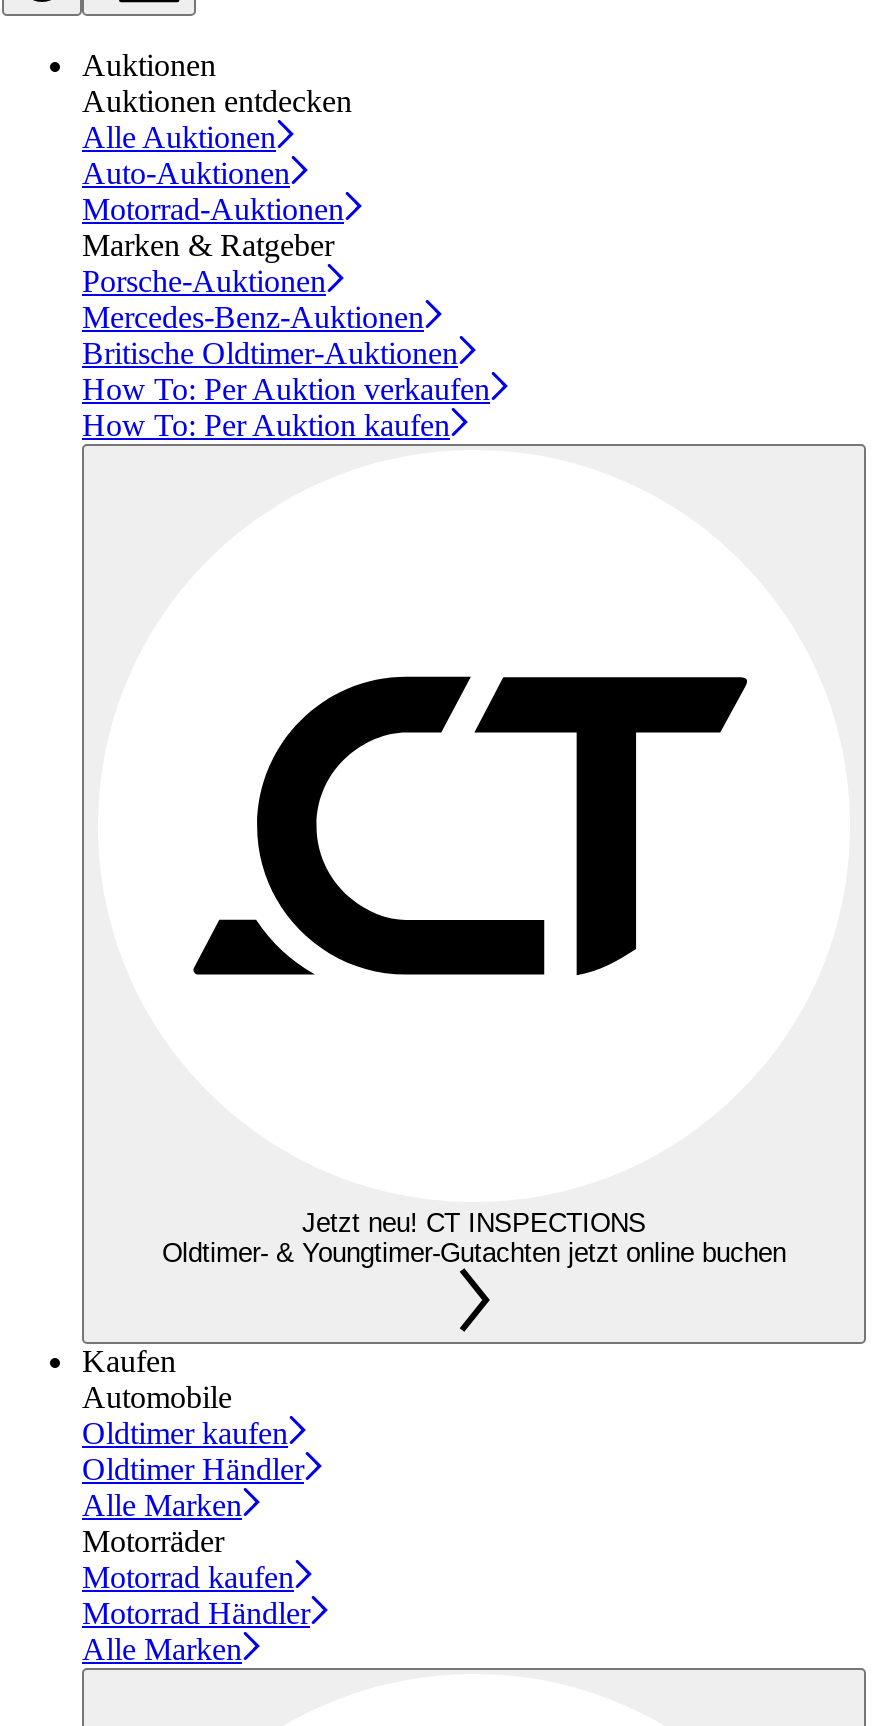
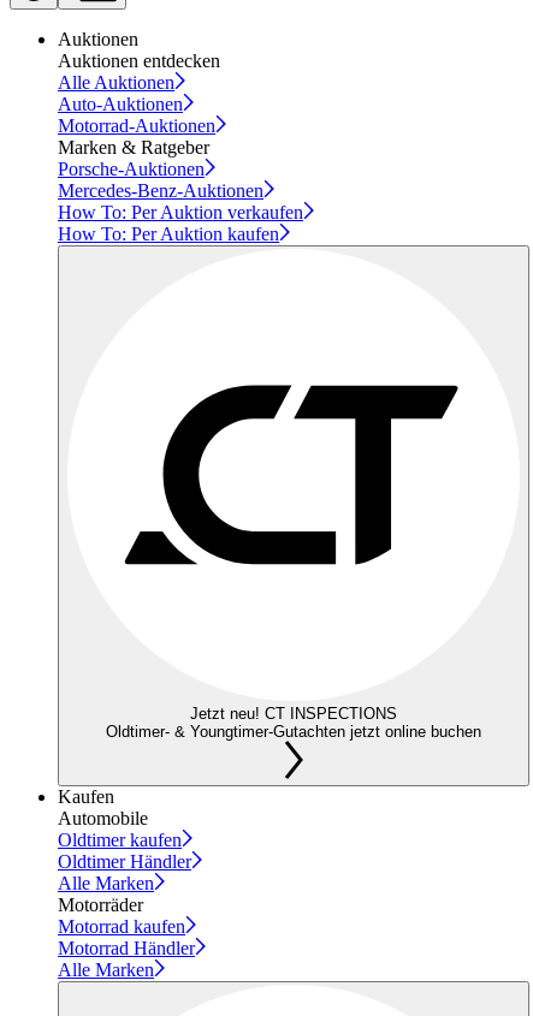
[82,336,458,370] Britische Oldtimer-Auktionen -> none

